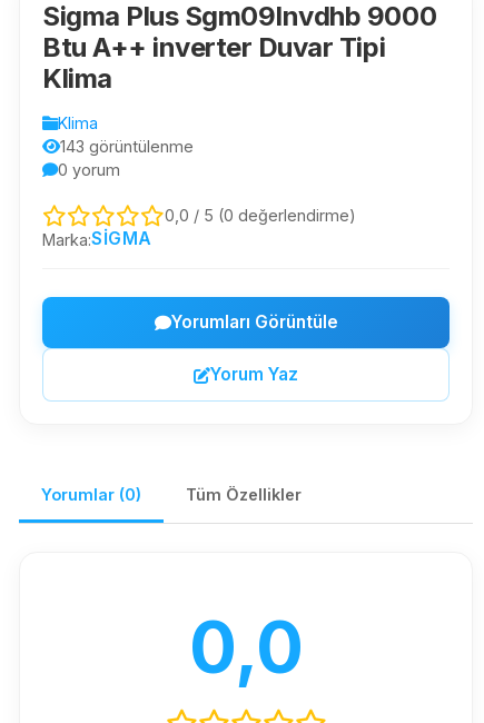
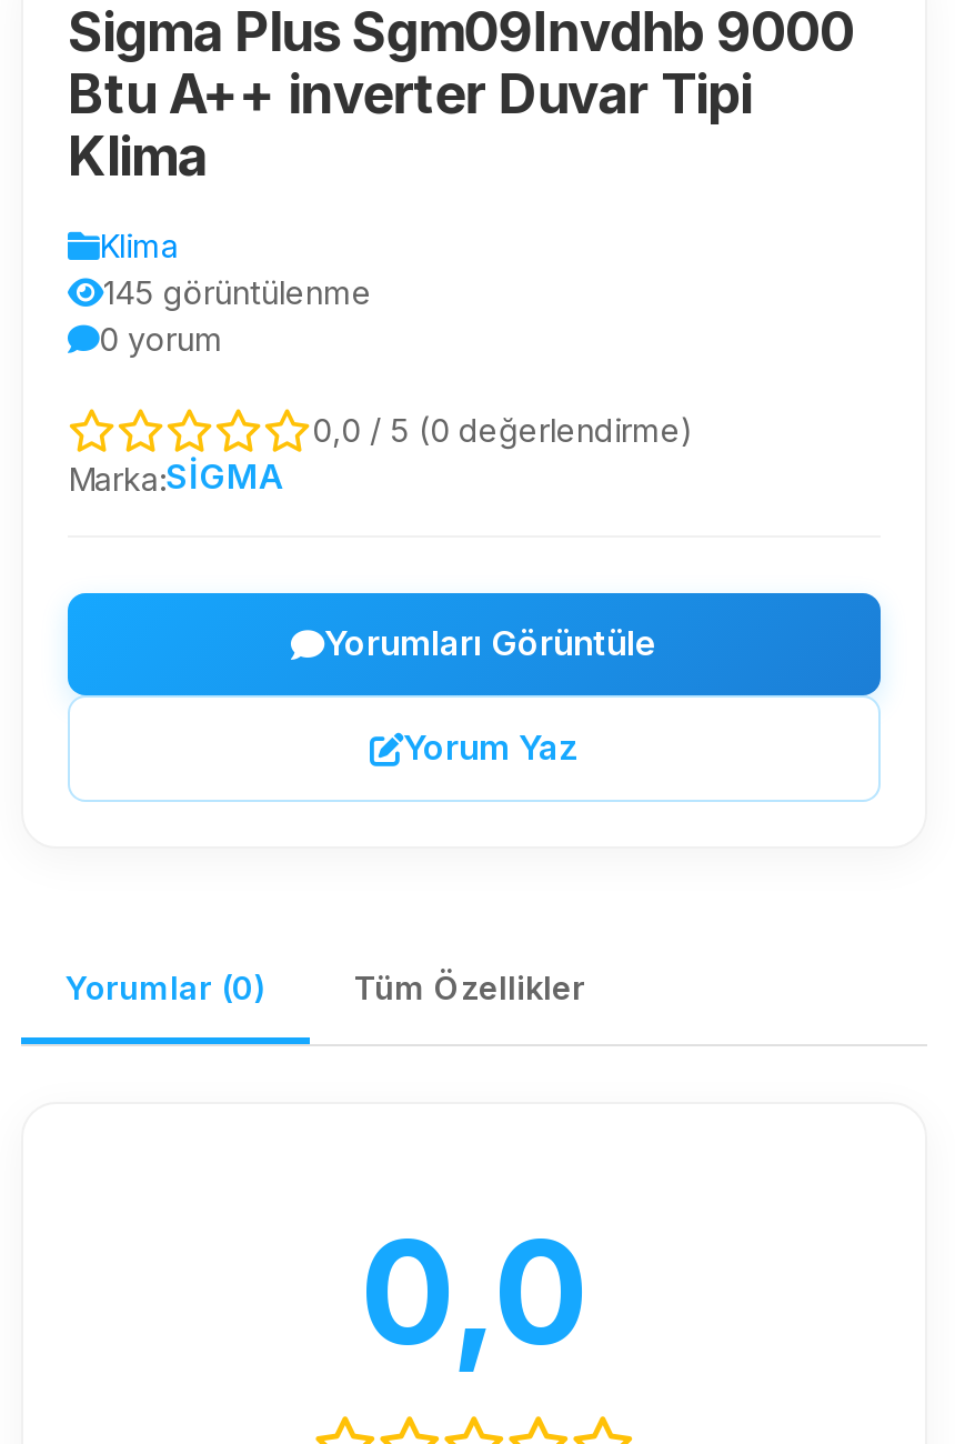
[60,137,194,156] 143 görüntülenme -> [103,273,372,311] 145 görüntülenme

